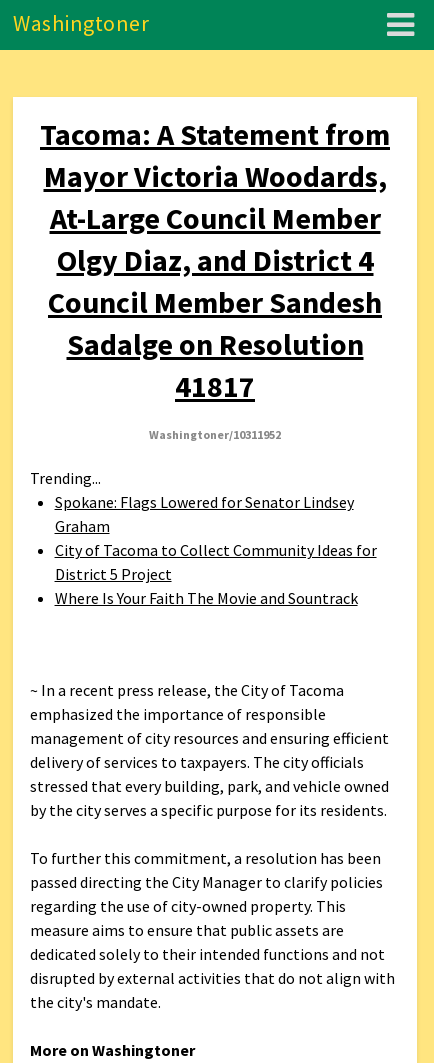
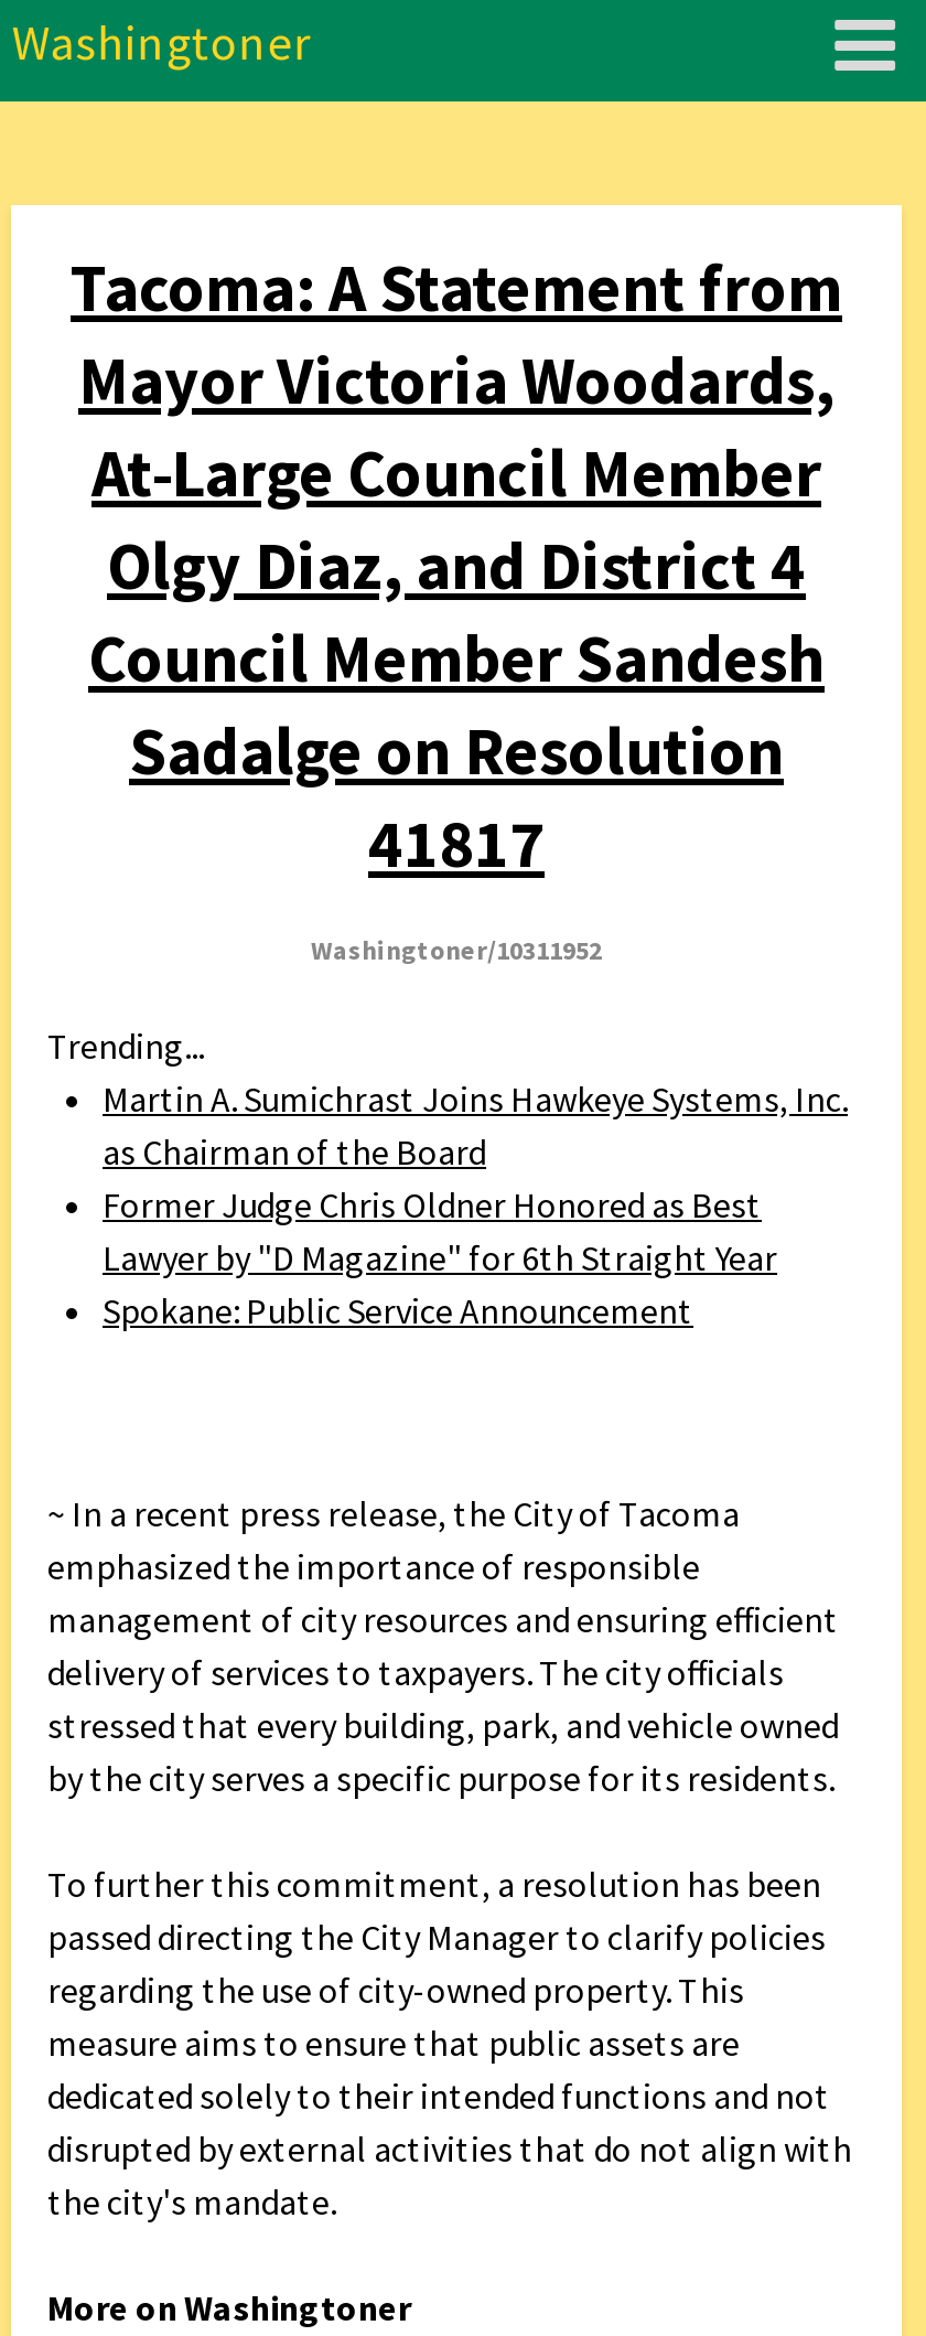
[54,492,376,608] Spokane: Flags Lowered for Senator Lindsey | Graham | City of Tacoma to Collect Community Ideas for | District 5 Project | Where Is Your Faith The Movie and Sountrack -> [103,1077,848,1333] Martin A. Sumichrast Joins Hawkeye Systems, Inc. | as Chairman of the Board | Former Judge Chris Oldner Honored as Best | Lawyer by "D Magazine" for 6th Straight Year | Spokane: Public Service Announcement

